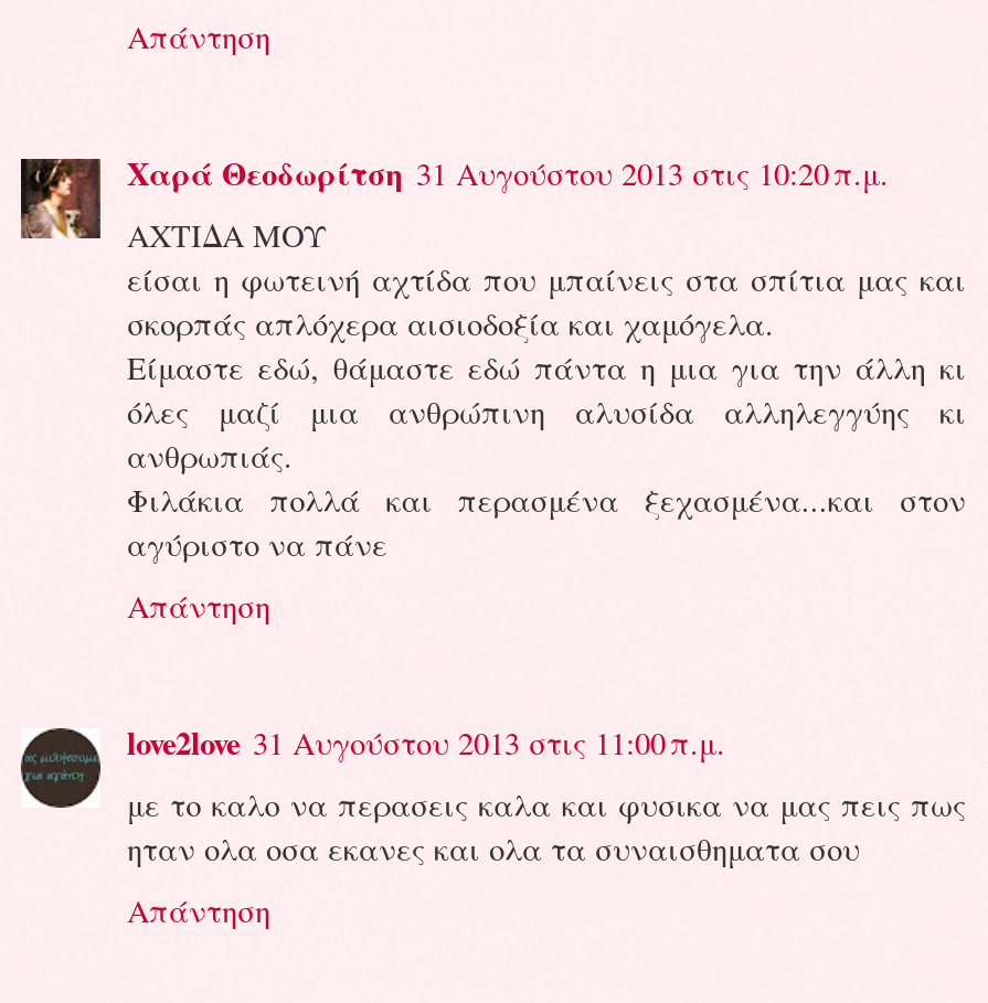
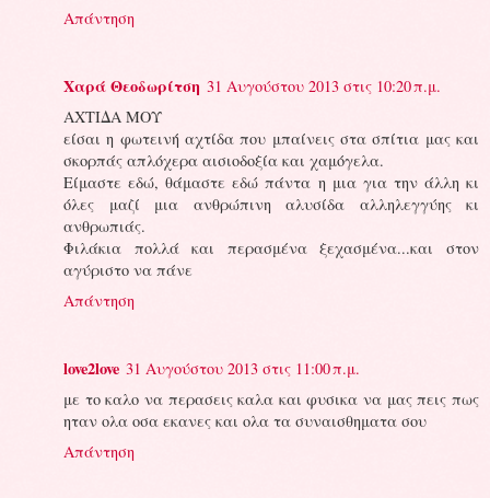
[19,157,103,241] [image] -> none
[19,726,103,810] [image] -> none

